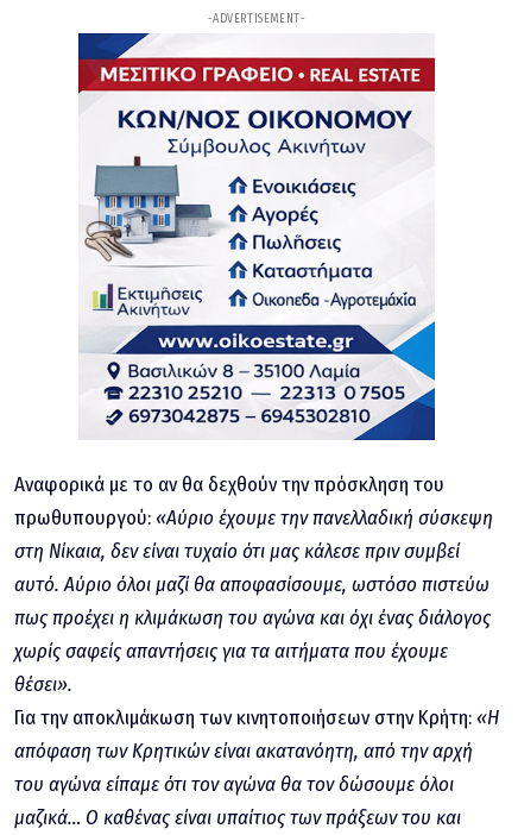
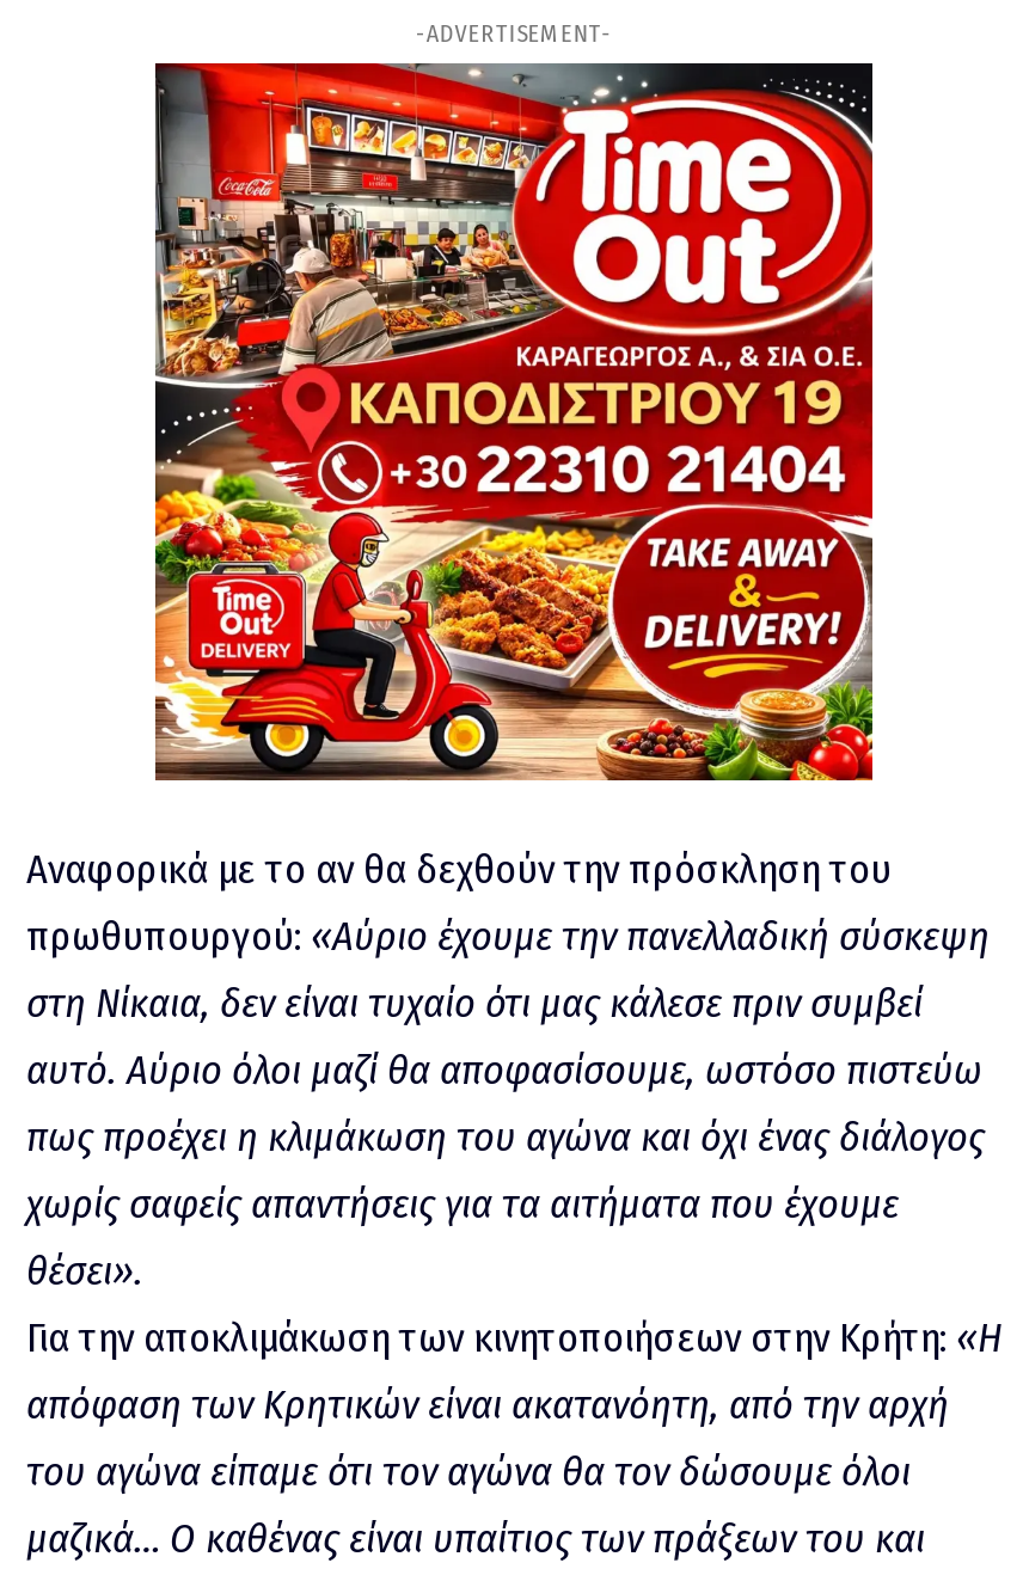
[78,32,436,441] [image] -> [153,60,875,784] [image]

